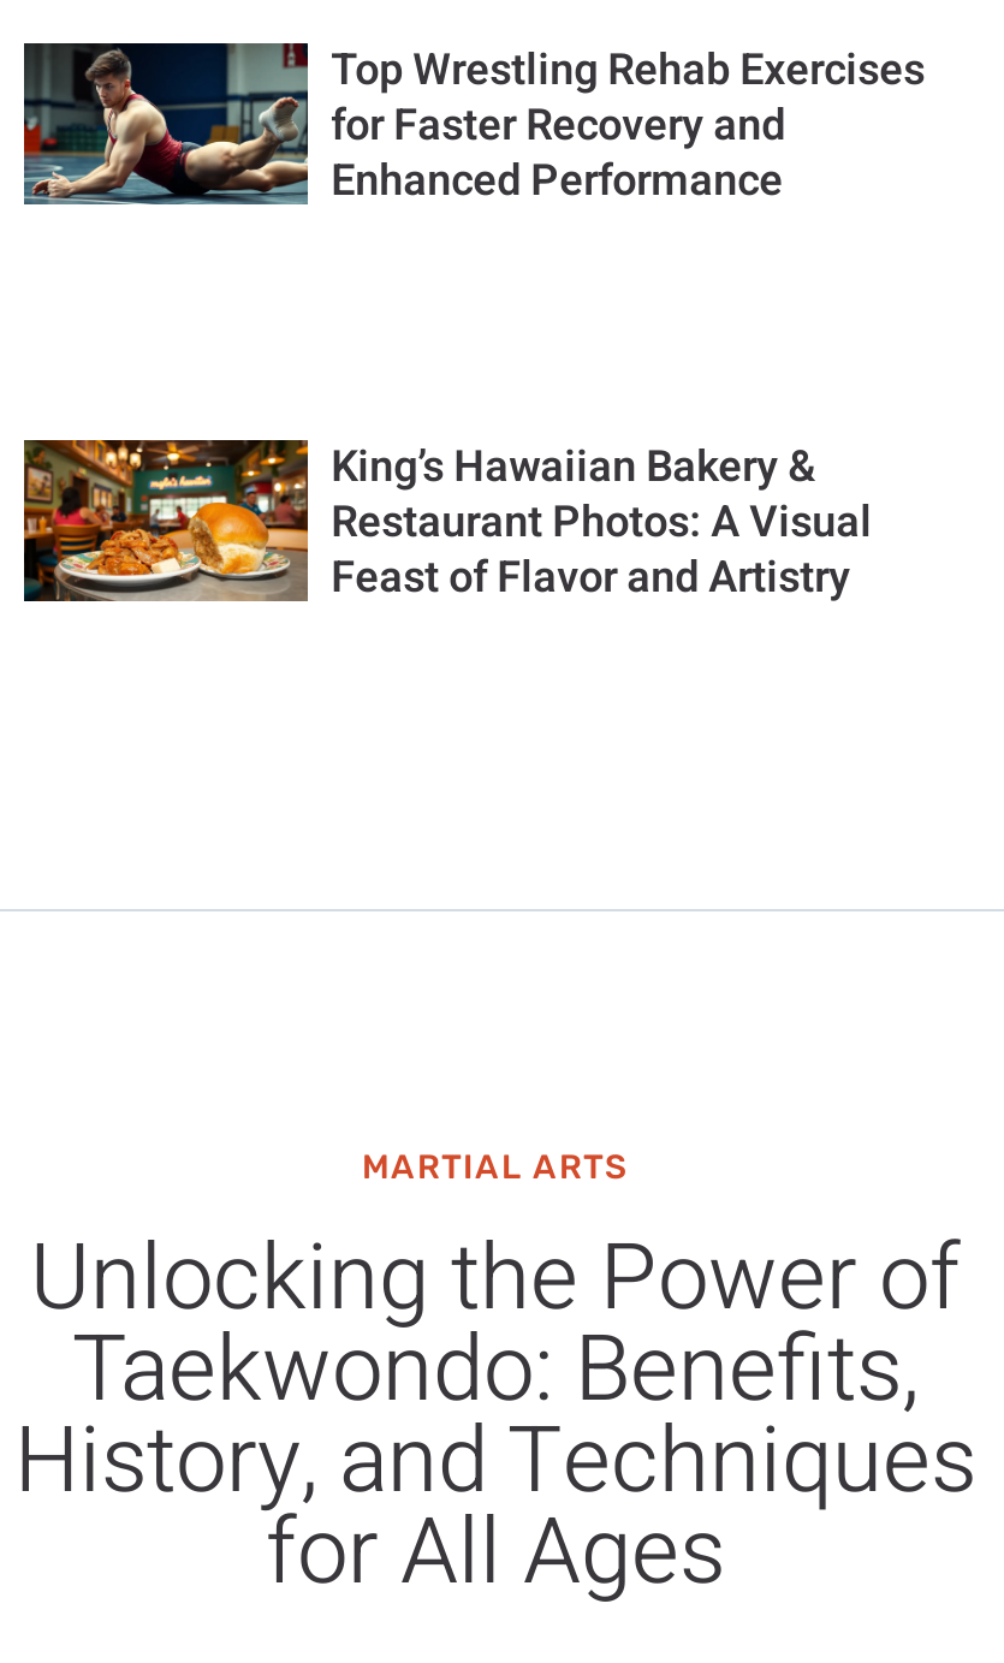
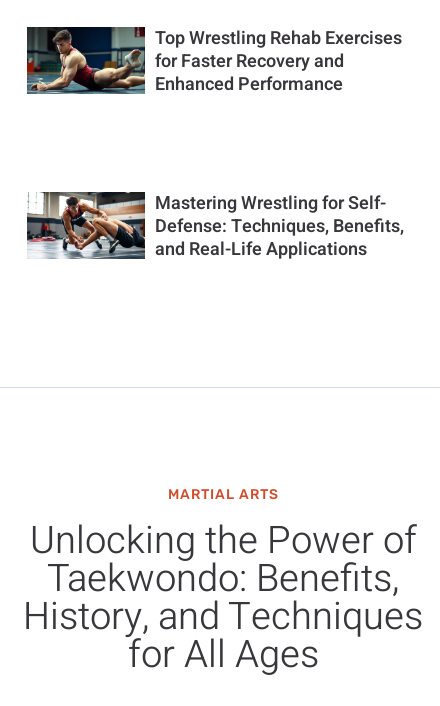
[22,435,872,611] [image] | King’s Hawaiian Bakery & | Restaurant Photos: A Visual | Feast of Flavor and Artistry -> [26,190,404,263] [image] | Mastering Wrestling for Self- | Defense: Techniques, Benefits, | and Real-Life Applications

